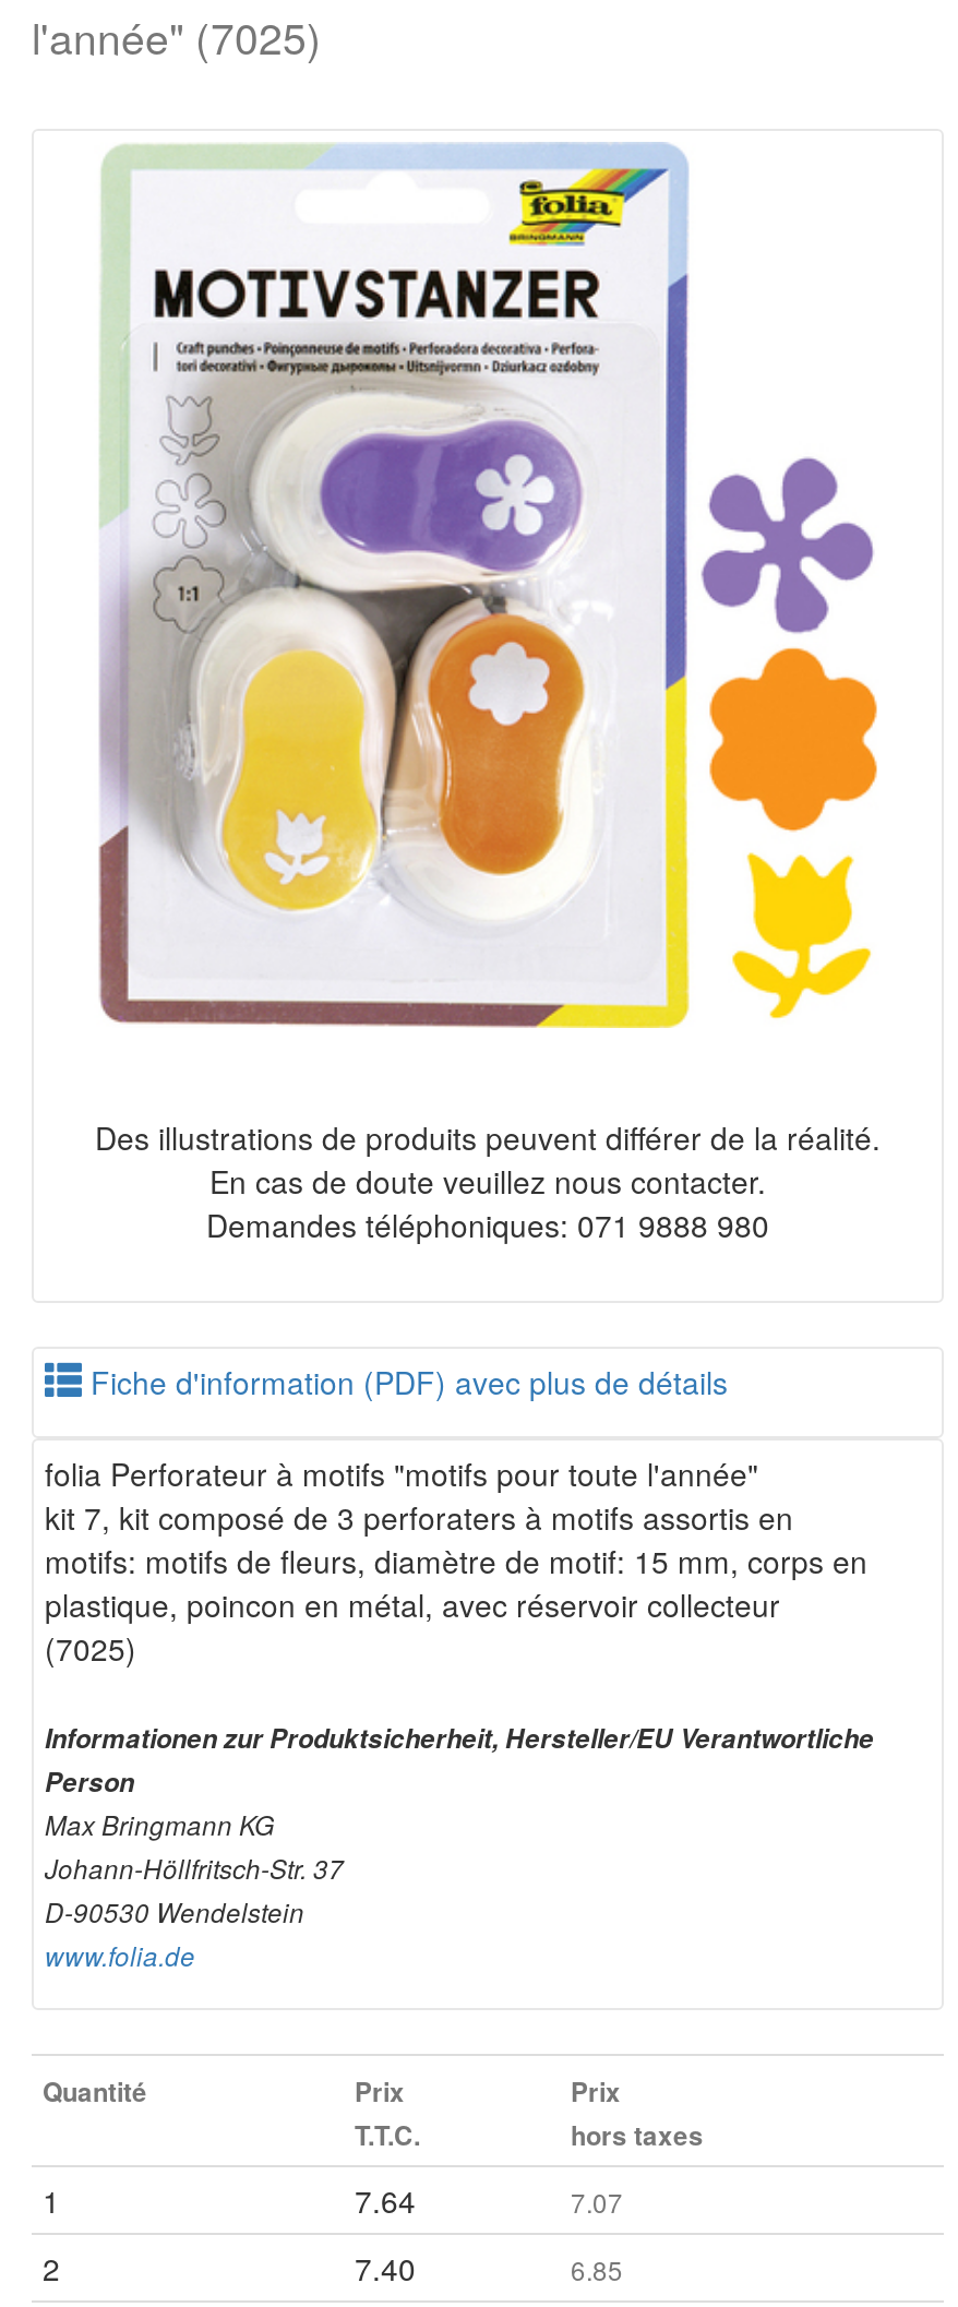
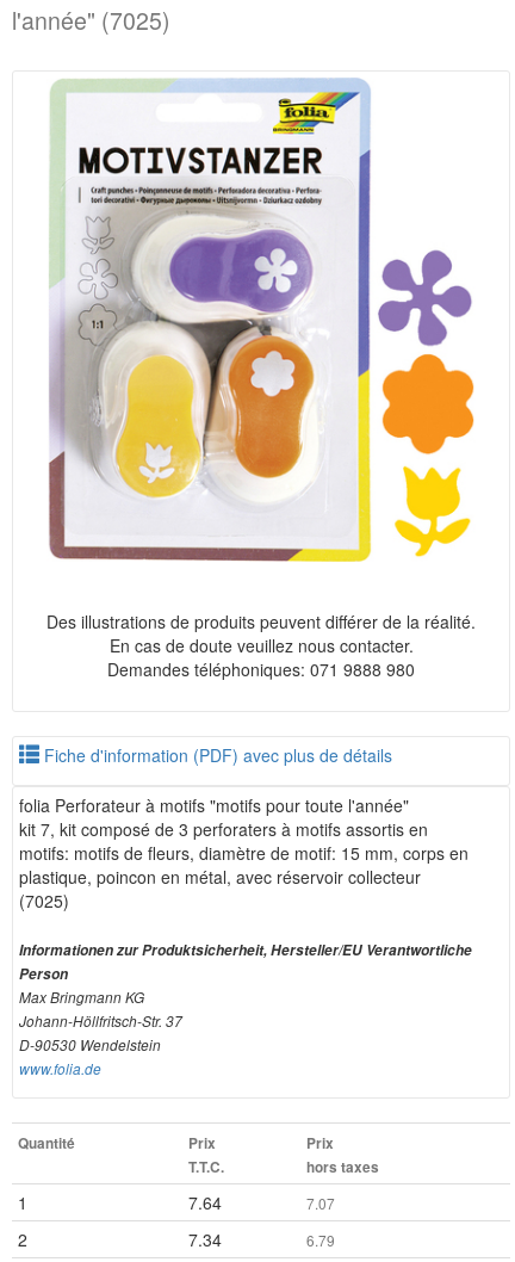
[355,2246,416,2290] 7.40 -> [188,1227,222,1251] 7.34
[571,2250,623,2287] 6.85 -> [306,1230,335,1250] 6.79

